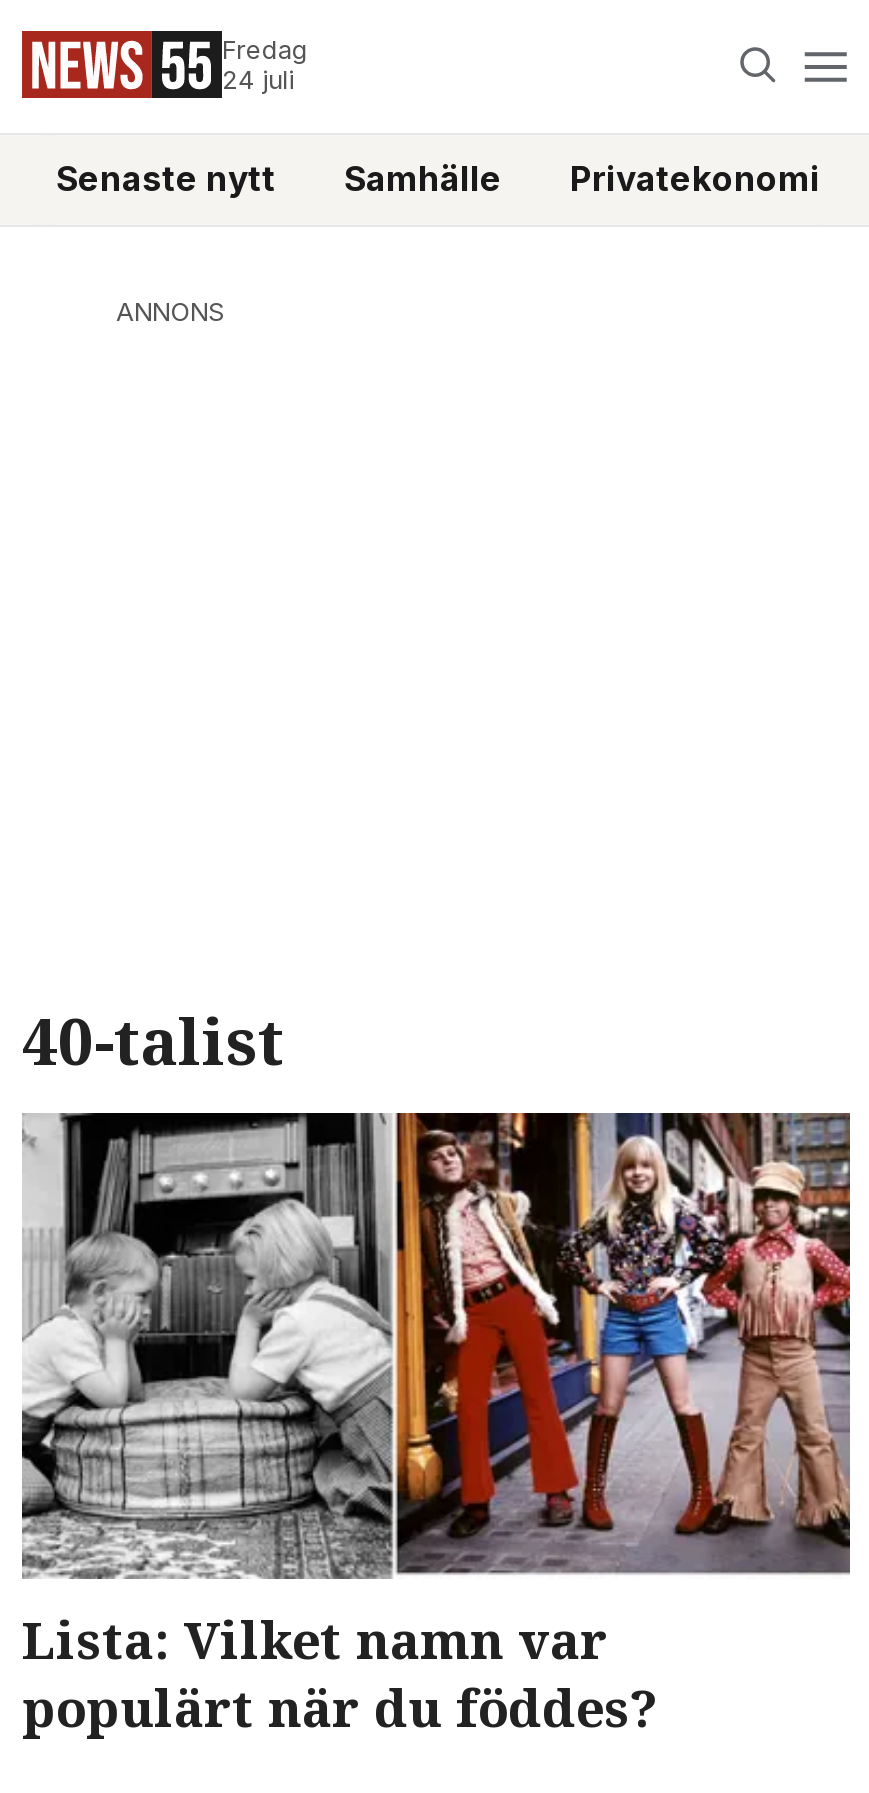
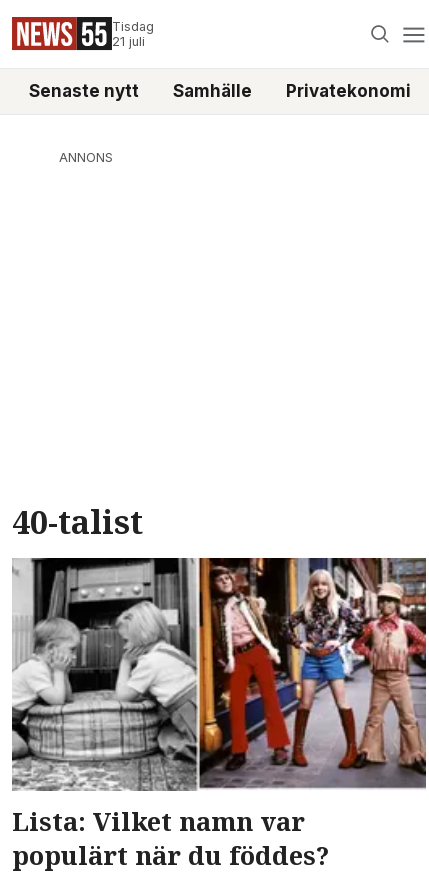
[222,35,308,95] Fredag | 24 juli -> [112,19,154,49] Tisdag | 21 juli

